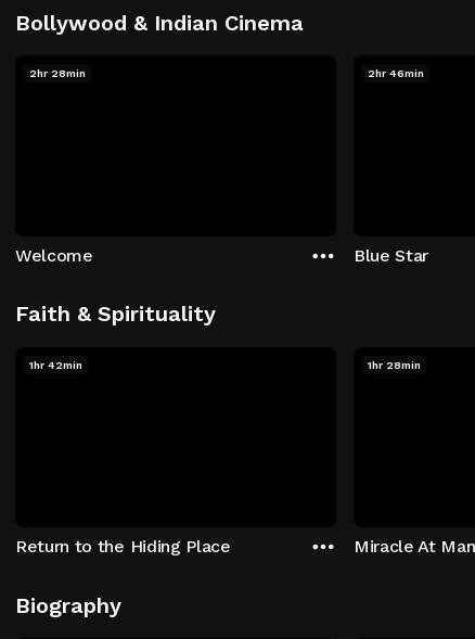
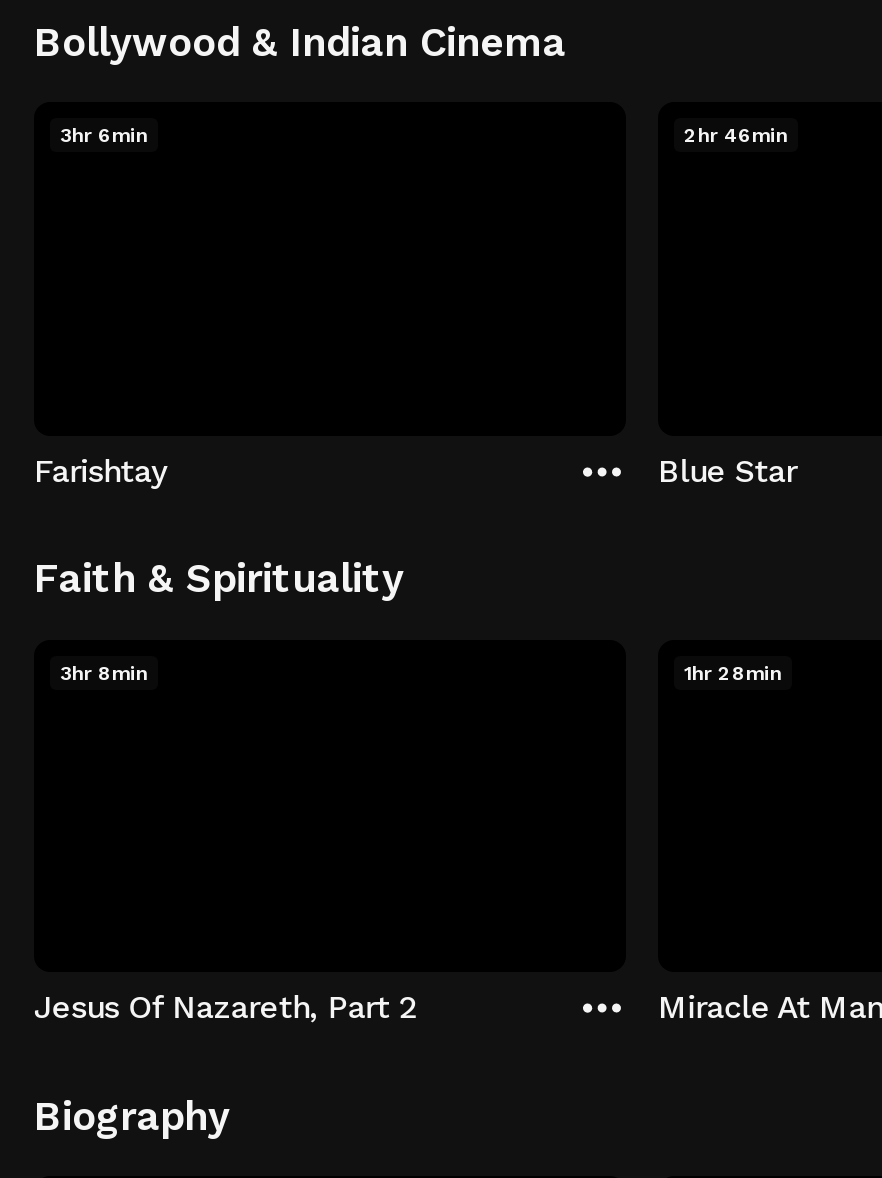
[29,67,86,79] 2hr 28min -> [60,124,148,146] 3hr 6min
[15,245,93,265] Welcome -> [34,451,166,489] Farishtay
[29,359,82,370] 1hr 42min -> [60,661,148,683] 3hr 8min
[15,536,231,557] Return to the Hiding Place -> [34,988,416,1026] Jesus Of Nazareth, Part 2

